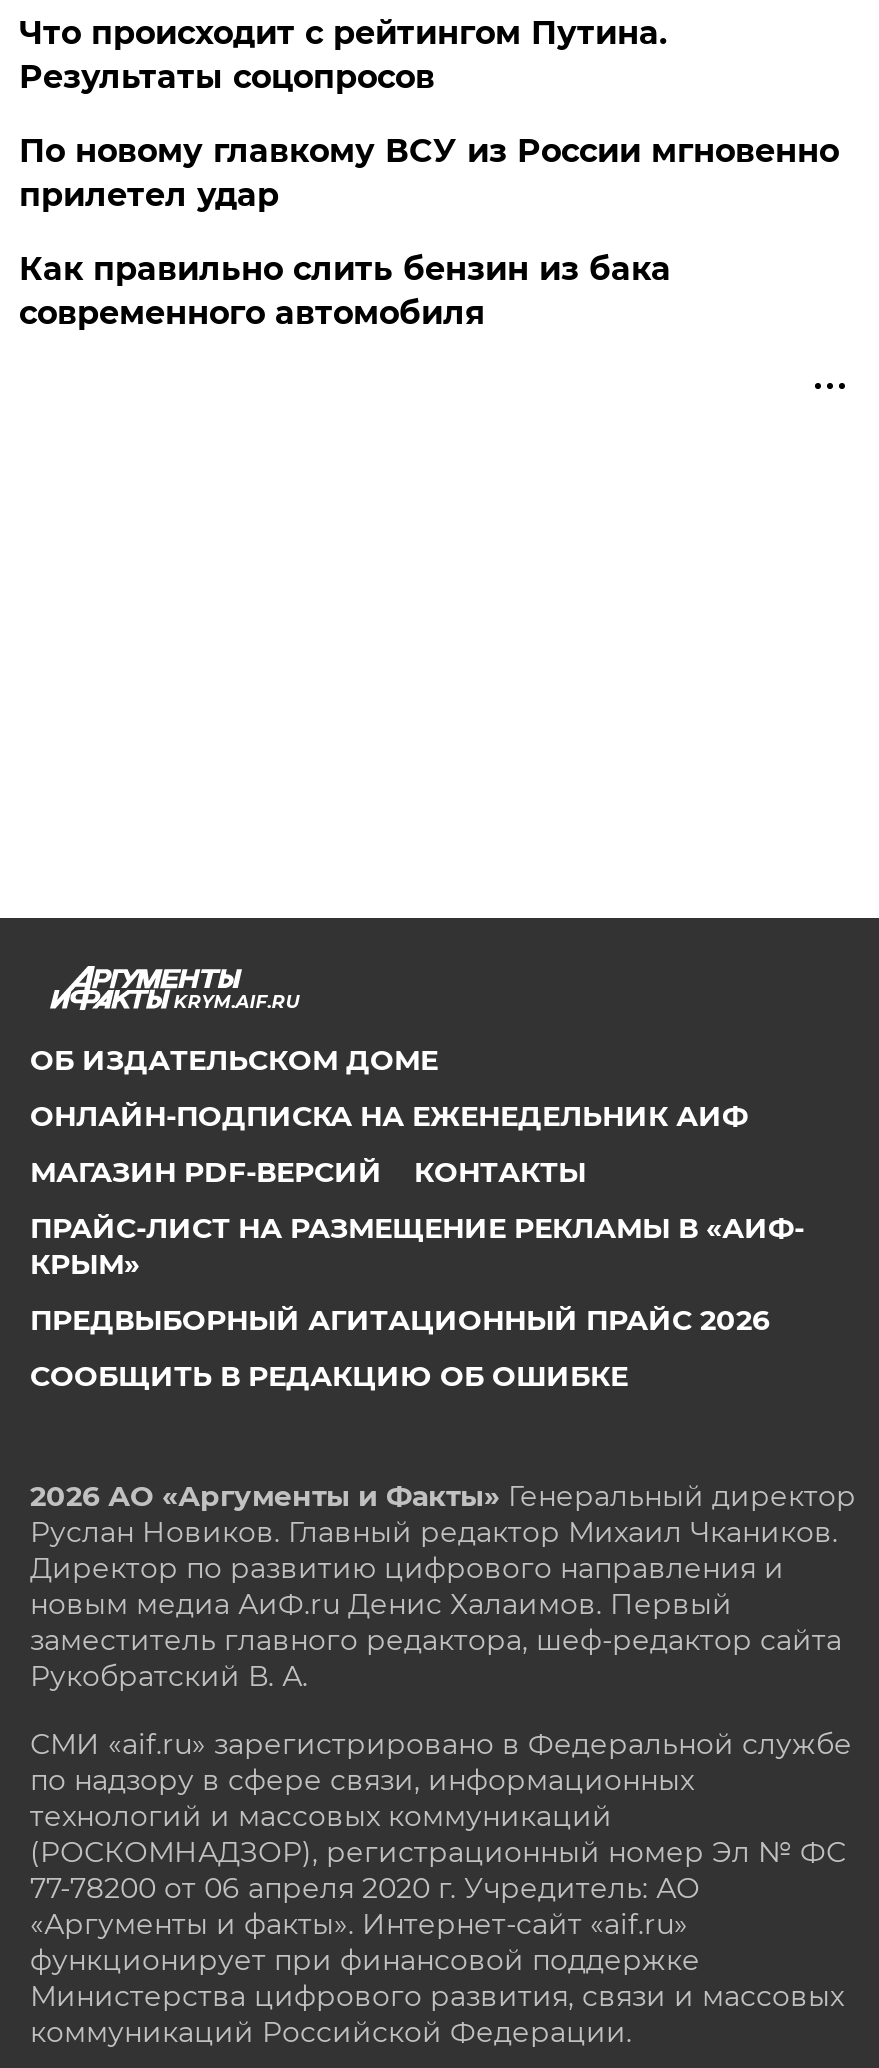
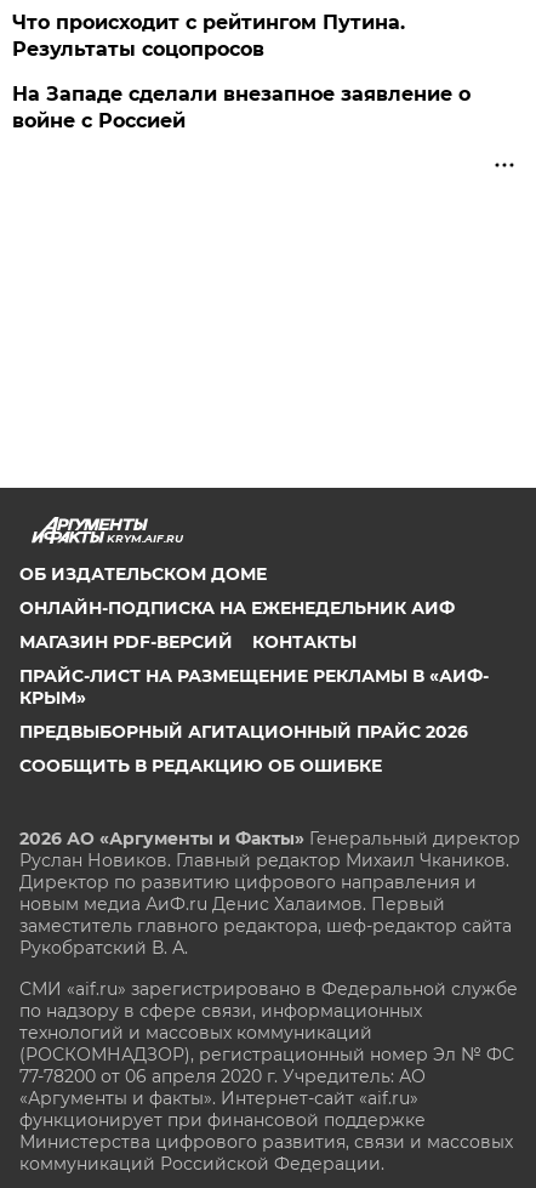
[19,132,839,332] По новому главкому ВСУ из России мгновенно | прилетел удар | Как правильно слить бензин из бака | современного автомобиля -> [13,82,471,132] На Западе сделали внезапное заявление о | войне с Россией

